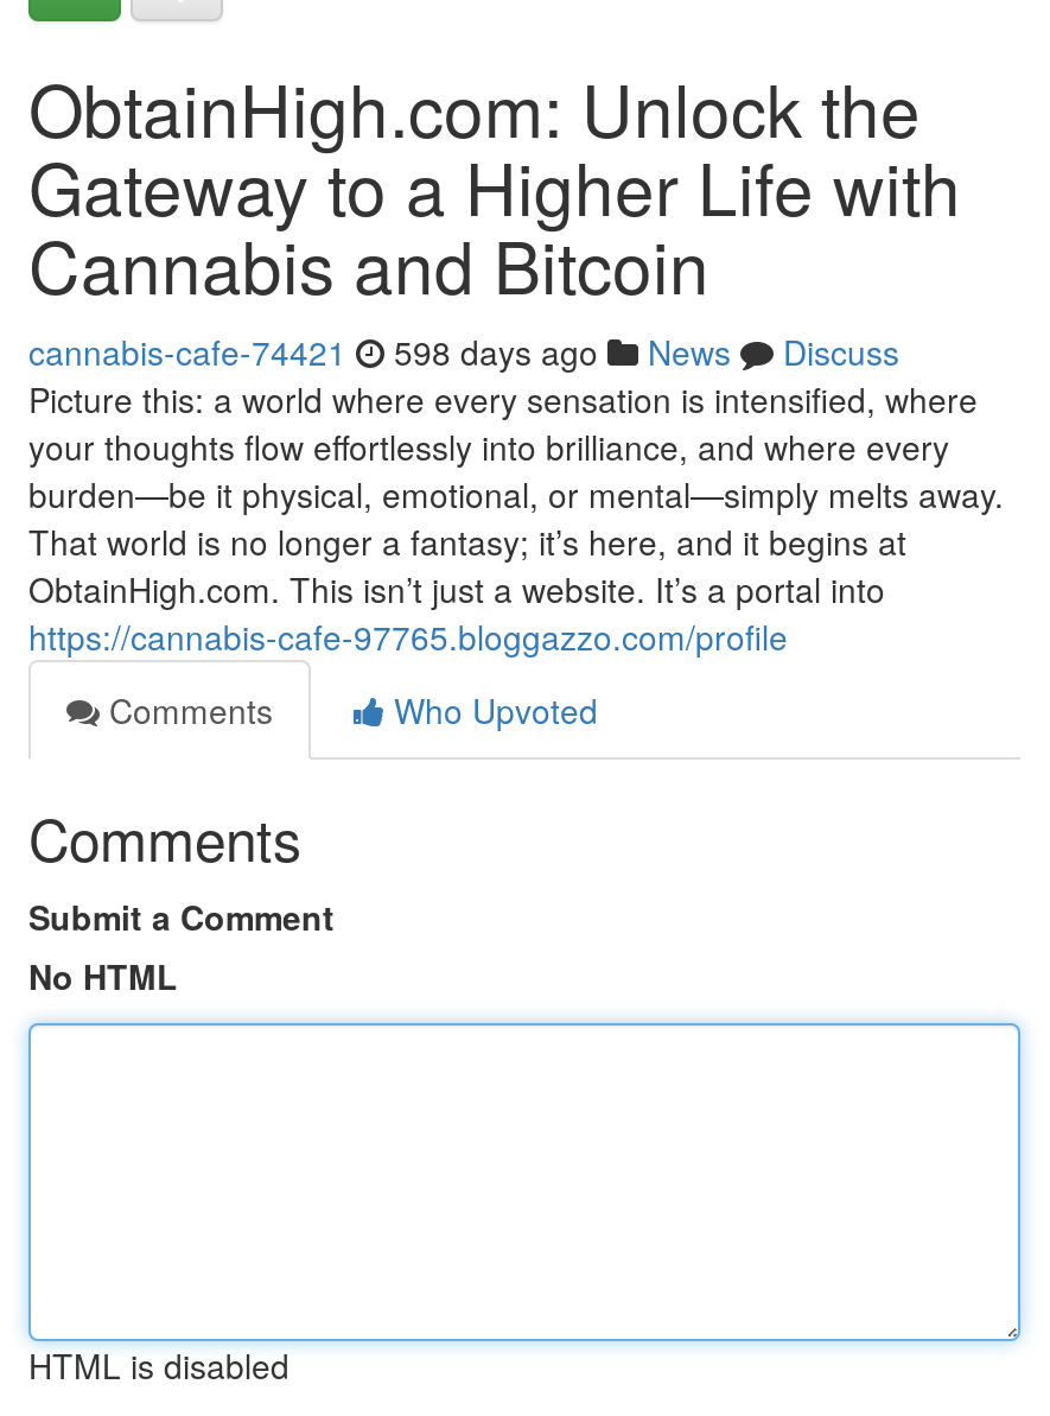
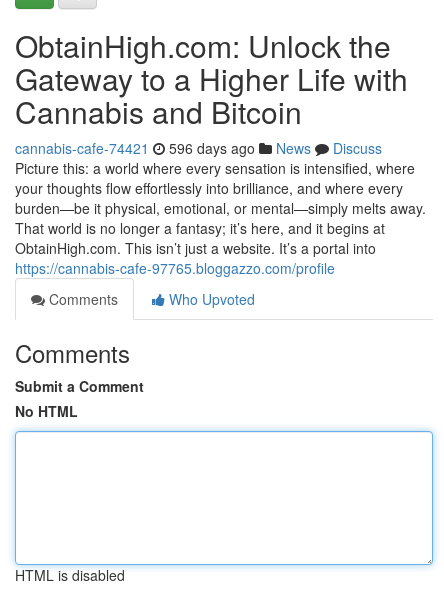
[28,328,899,375] cannabis-cafe-74421 598 days ago News Discuss -> [15,138,382,158] cannabis-cafe-74421 596 days ago News Discuss

